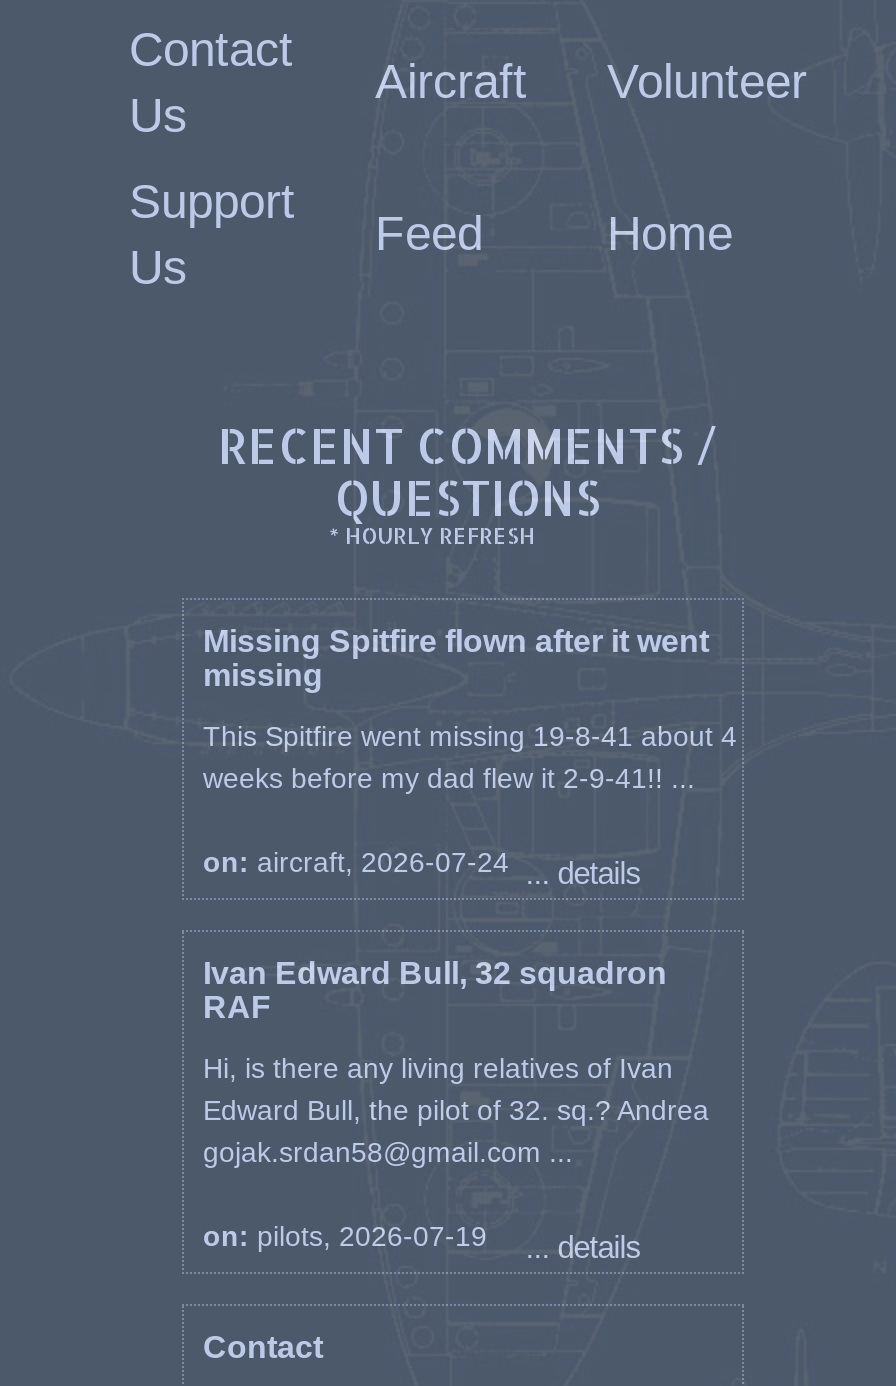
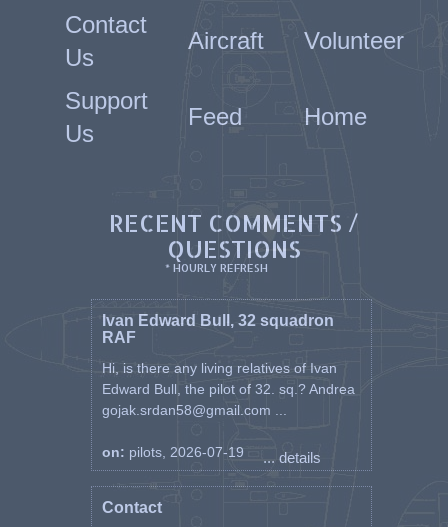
[203,624,737,890] Missing Spitfire flown after it went | missing | This Spitfire went missing 19-8-41 about 4 | weeks before my dad flew it 2-9-41!! ... | on: aircraft, 2026-07-24 ... details -> none

